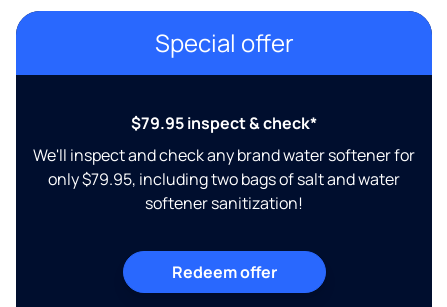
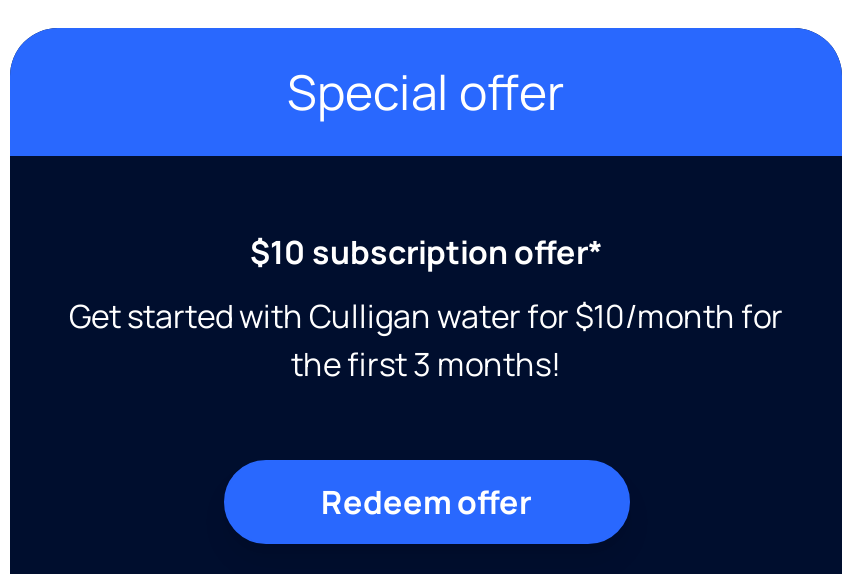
[131,111,317,133] $79.95 inspect & check* -> [250,229,602,273] $10 subscription offer*
[33,143,415,213] We'll inspect and check any brand water softener for | only $79.95, including two bags of salt and water | softener sanitization! -> [69,293,783,385] Get started with Culligan water for $10/month for | the first 3 months!

